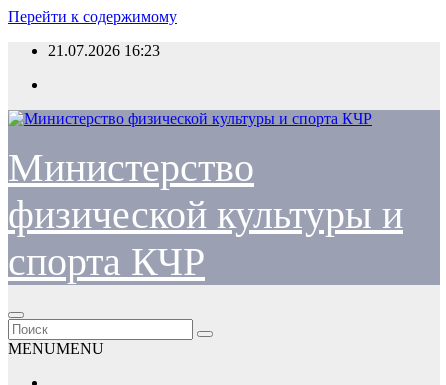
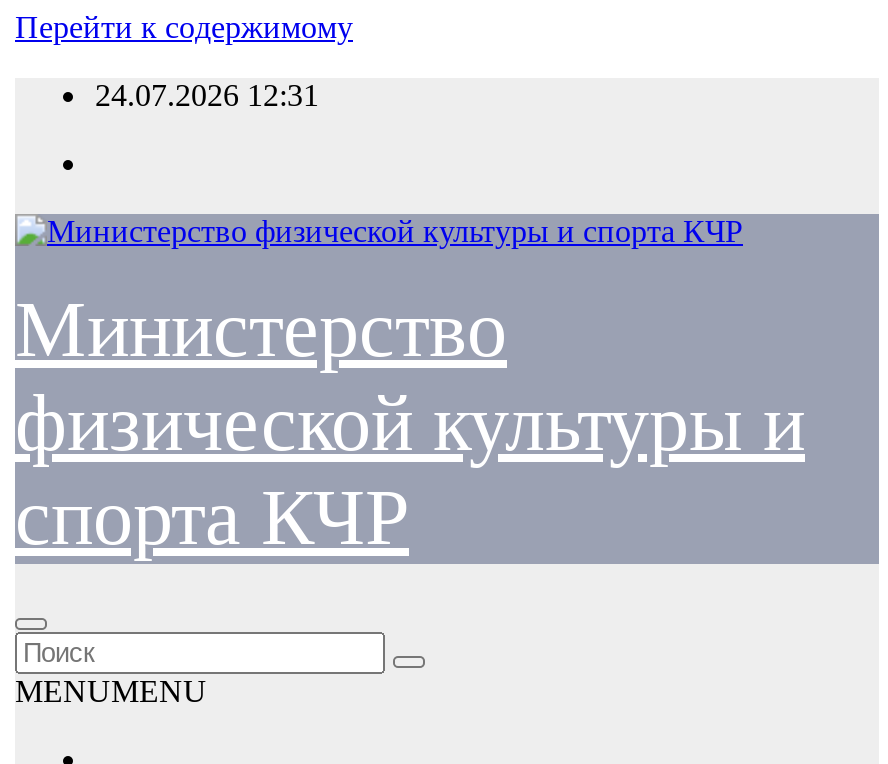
[48,42,160,59] 21.07.2026 16:23 -> [95,78,319,112] 24.07.2026 12:31

